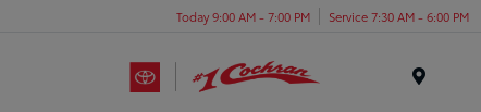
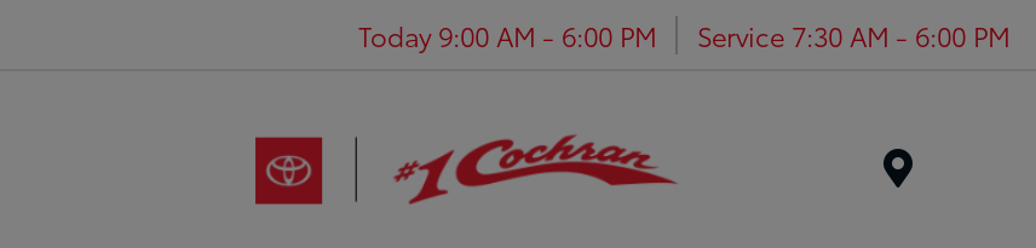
[176,7,469,24] Today 9:00 AM - 7:00 PM Service 7:30 AM - 6:00 PM -> [358,15,1009,53] Today 9:00 AM - 6:00 PM Service 7:30 AM - 6:00 PM

